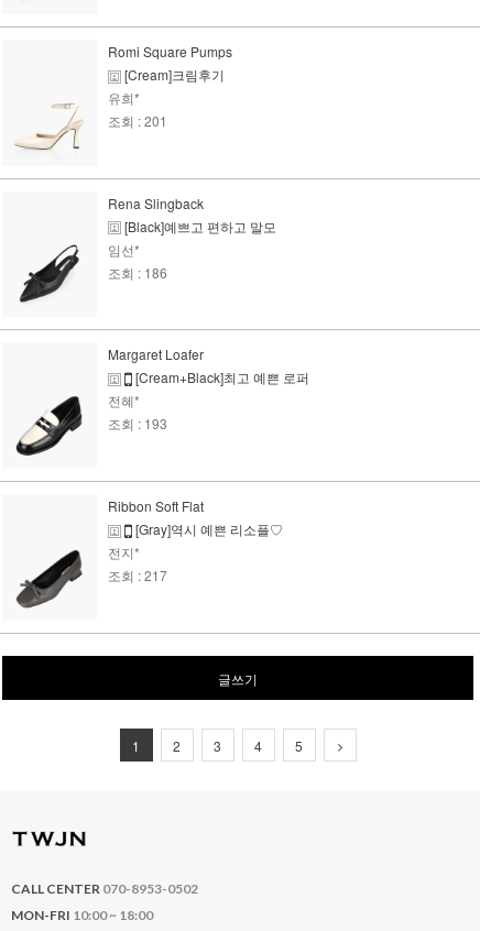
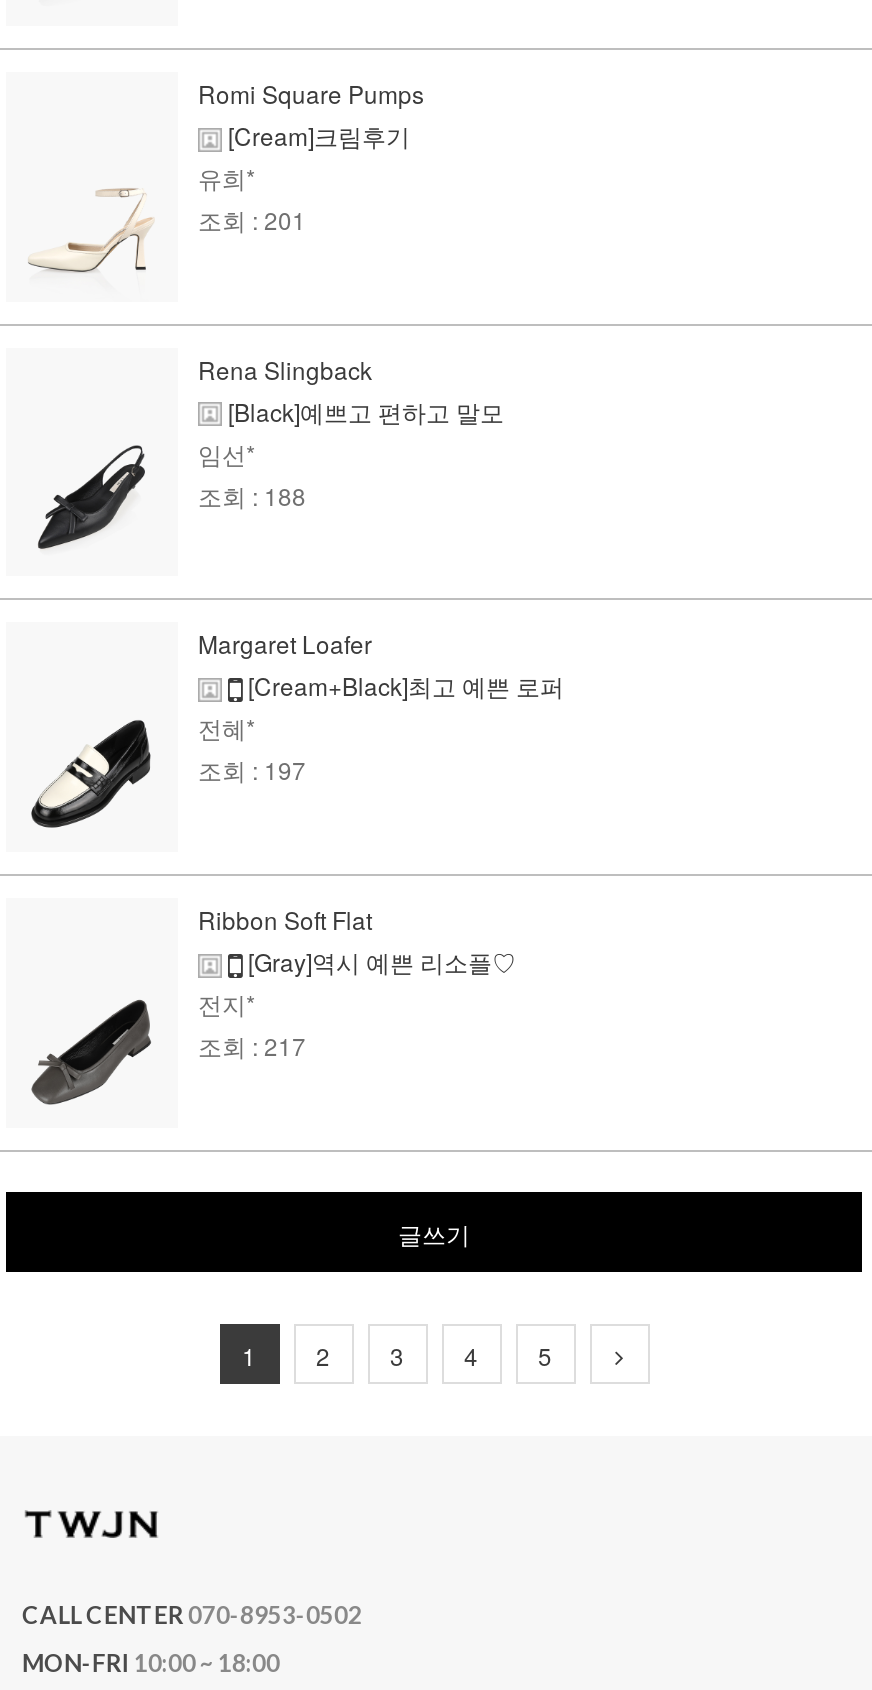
[108,263,167,281] 조회 : 186 -> [198,477,306,511] 조회 : 188
[108,414,167,433] 조회 : 193 -> [198,752,306,786] 조회 : 197

